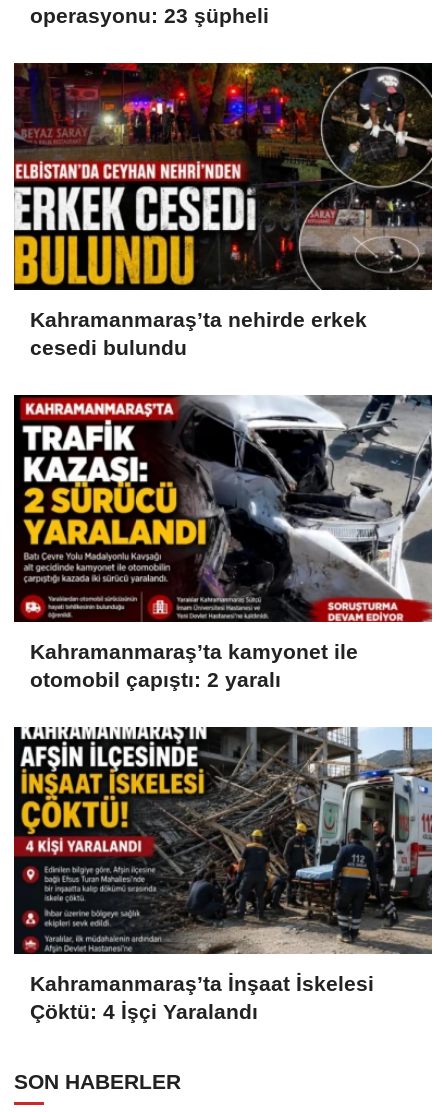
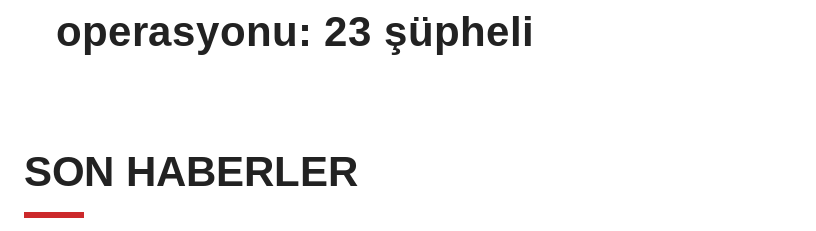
[13,62,433,359] [image] | Kahramanmaraş’ta nehirde erkek | cesedi bulundu -> none
[13,394,433,691] [image] | Kahramanmaraş’ta kamyonet ile | otomobil çapıştı: 2 yaralı -> none
[13,726,433,1023] [image] | Kahramanmaraş’ta İnşaat İskelesi | Çöktü: 4 İşçi Yaralandı -> none

